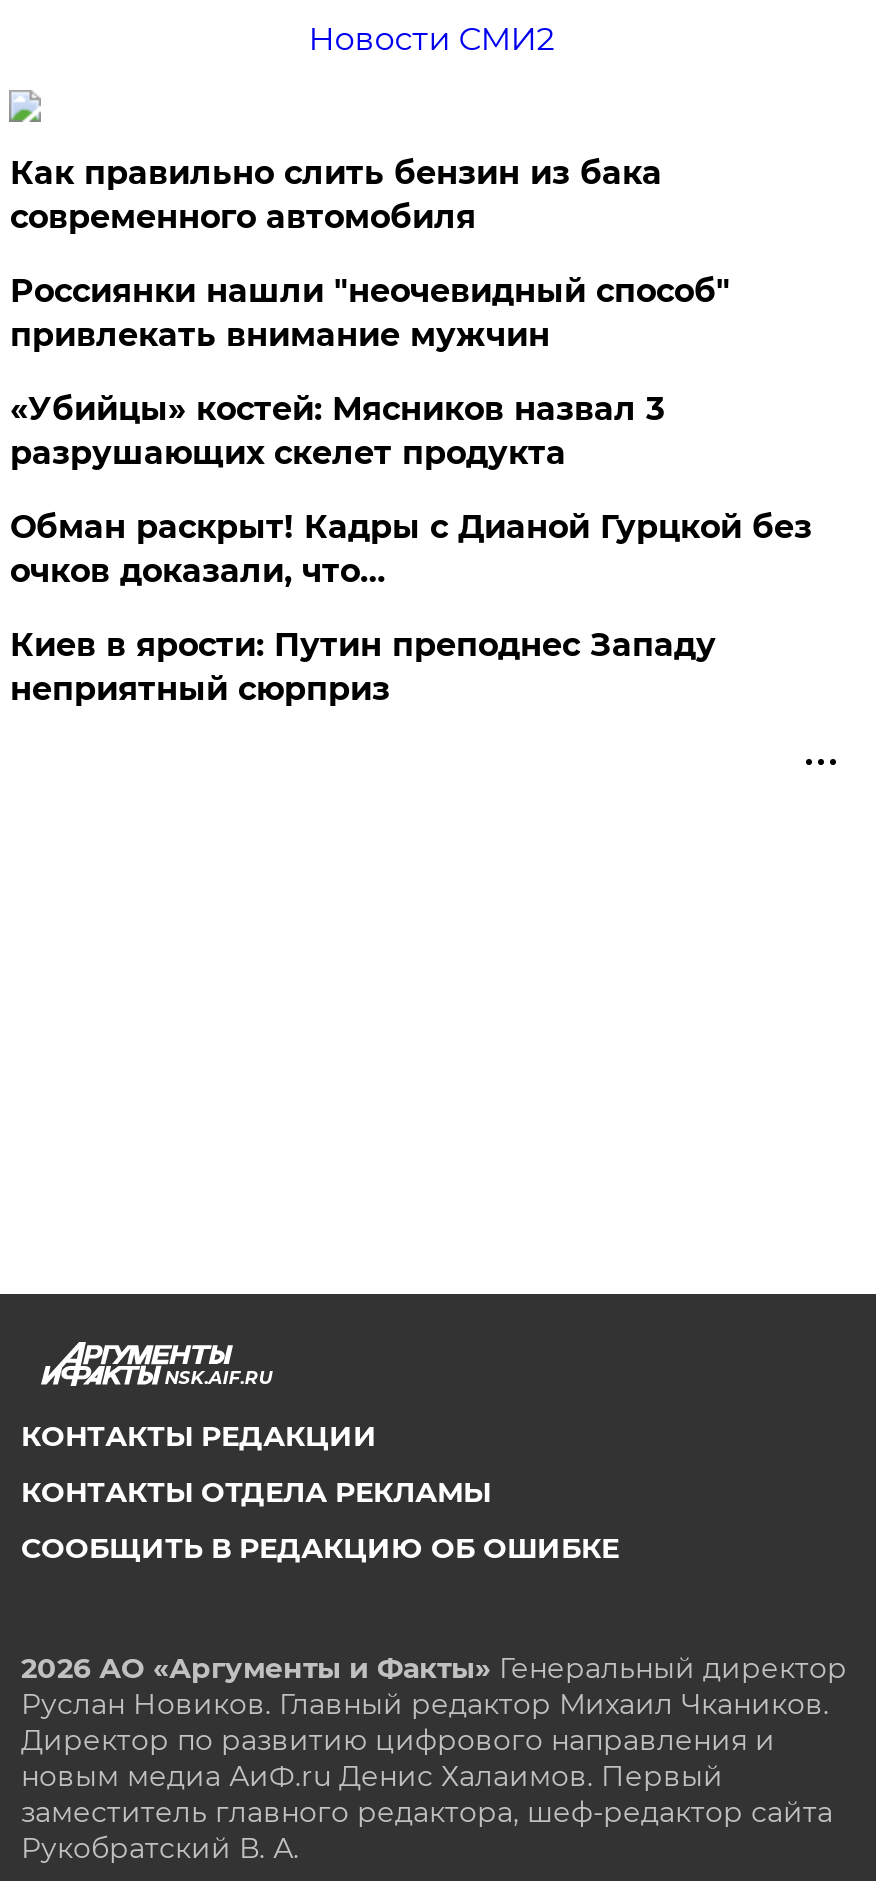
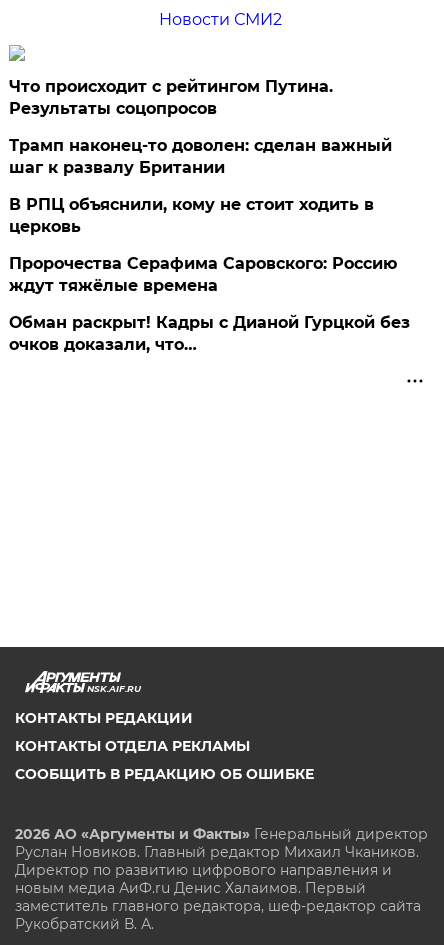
[10,153,730,471] Как правильно слить бензин из бака | современного автомобиля | Россиянки нашли "неочевидный способ" | привлекать внимание мужчин | «Убийцы» костей: Мясников назвал 3 | разрушающих скелет продукта -> [9,77,397,295] Что происходит с рейтингом Путина. | Результаты соцопросов | Трамп наконец-то доволен: сделан важный | шаг к развалу Британии | В РПЦ объяснили, кому не стоит ходить в | церковь | Пророчества Серафима Саровского: Россию | ждут тяжёлые времена
moved [10,507,812,589] -> [9,313,410,354]: Обман раскрыт! Кадры с Дианой Гурцкой без | очков доказали, что…
[10,625,716,707] Киев в ярости: Путин преподнес Западу | неприятный сюрприз -> none

